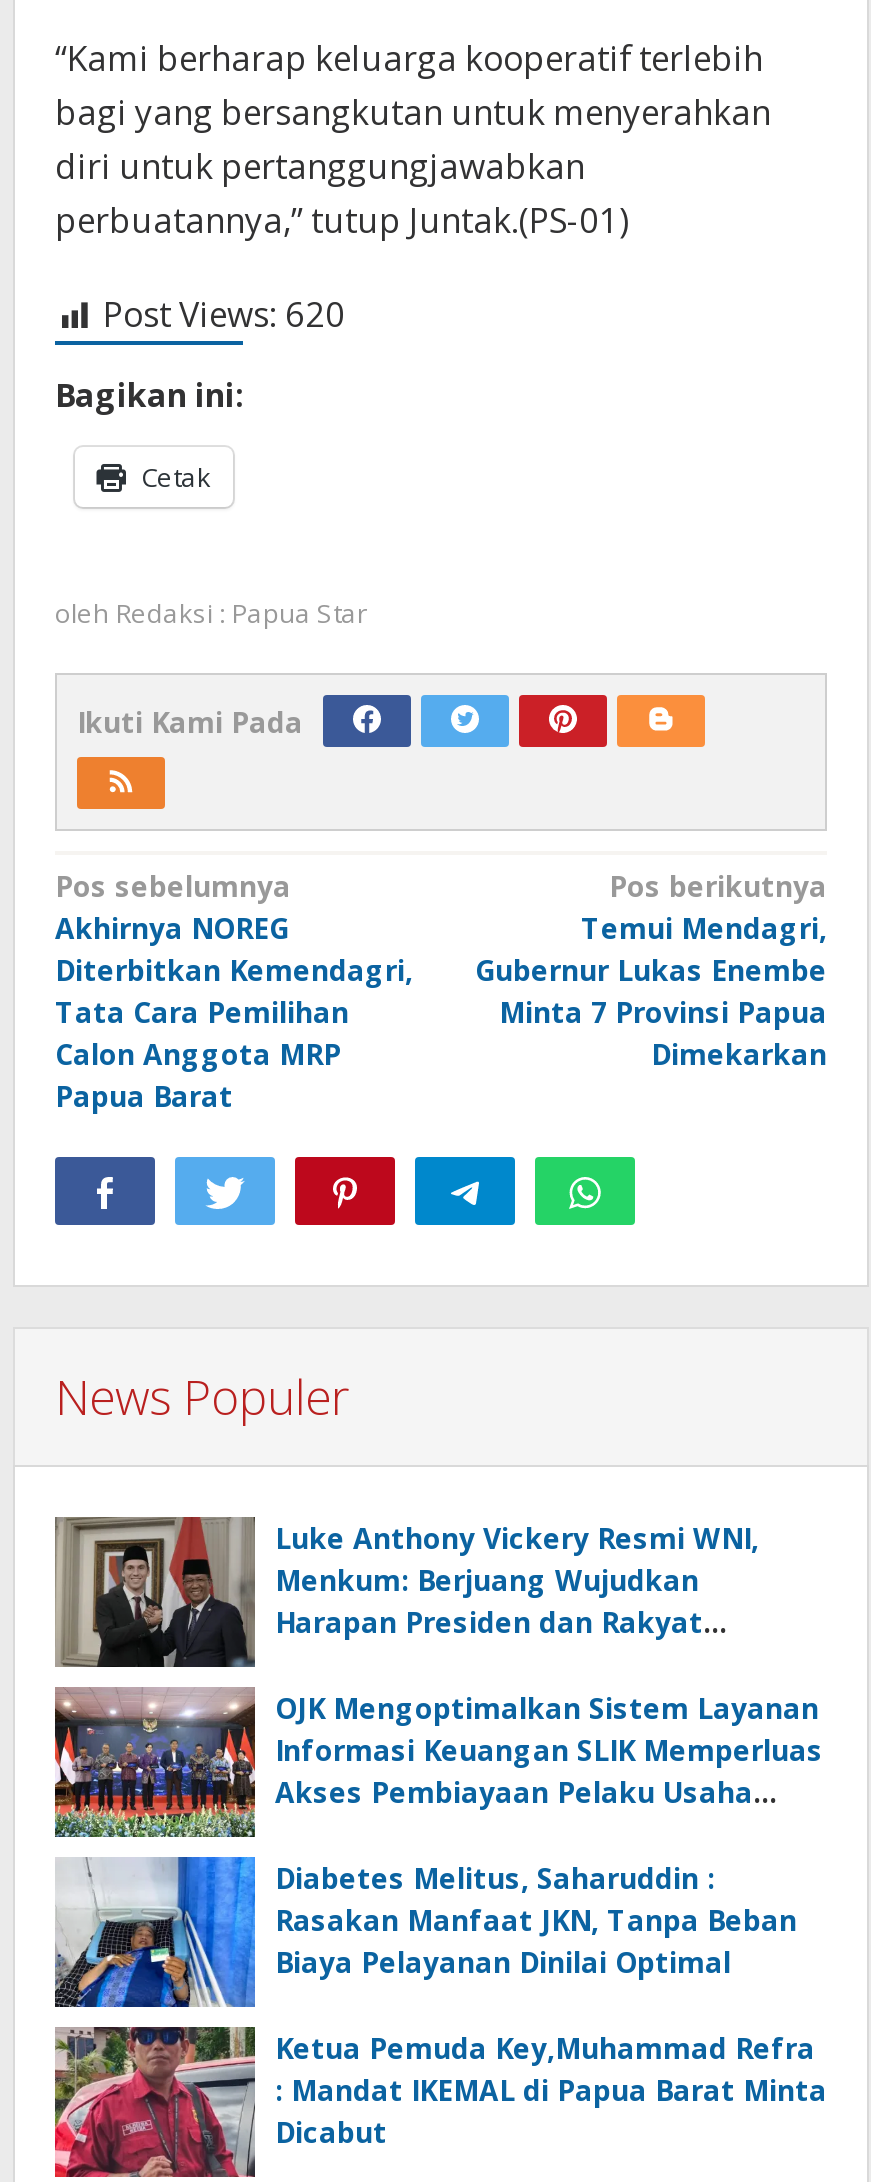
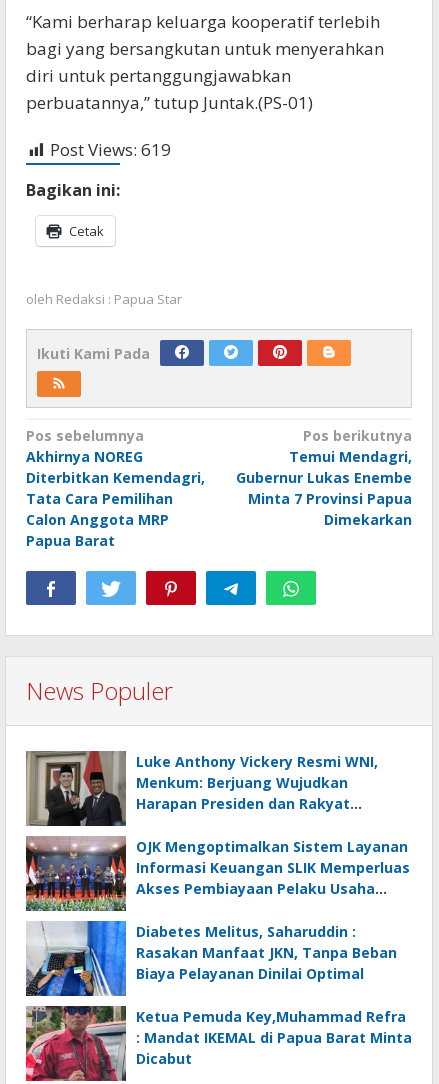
[103,291,345,337] Post Views: 620 -> [50,138,171,161] Post Views: 619

